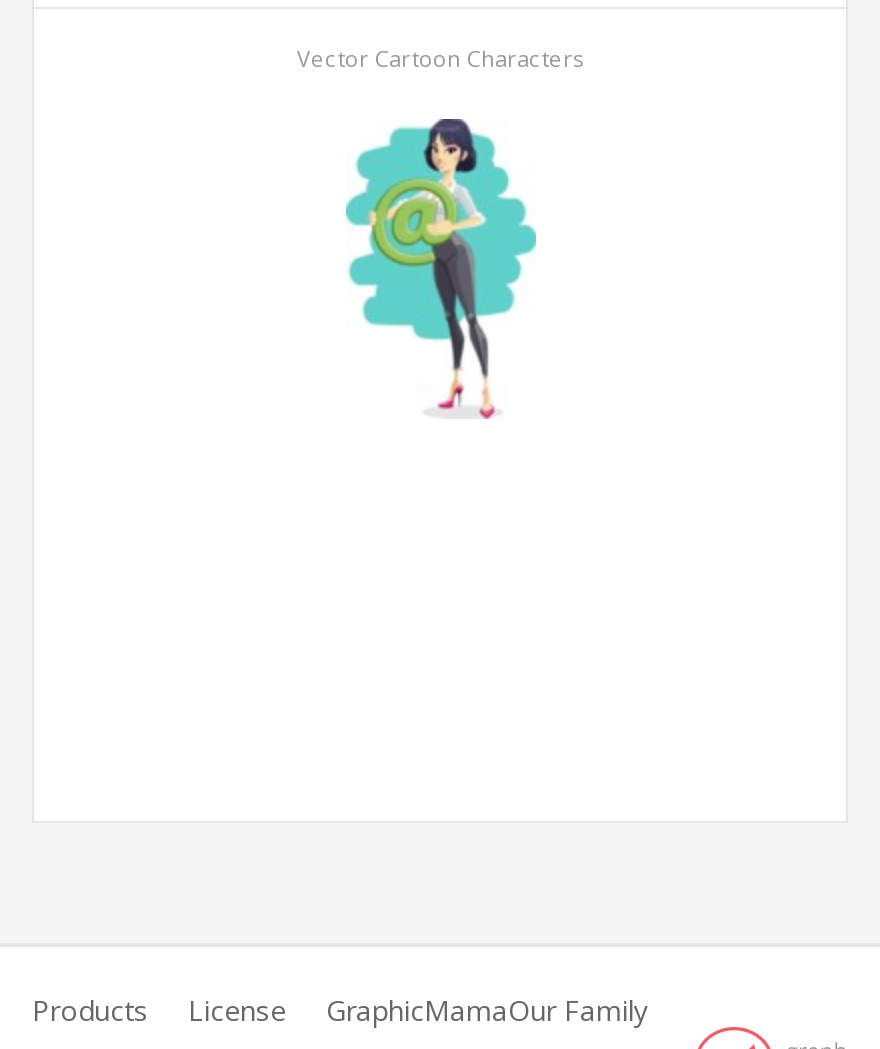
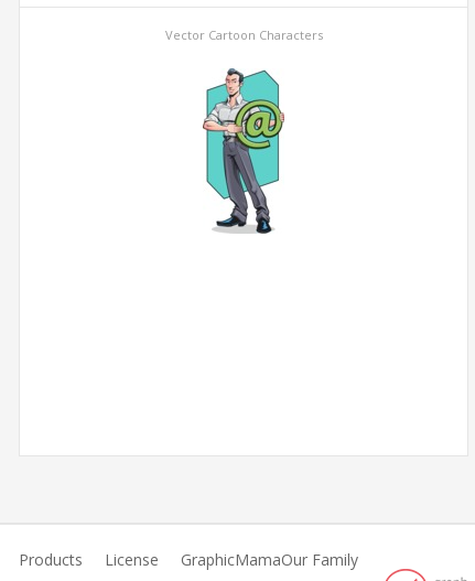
[344,117,538,419] [image] -> [192,67,296,235] [image]

